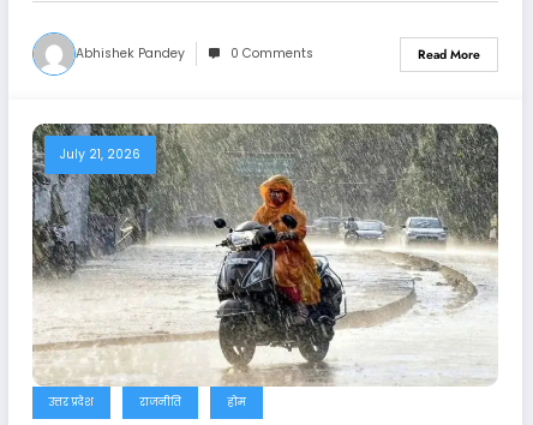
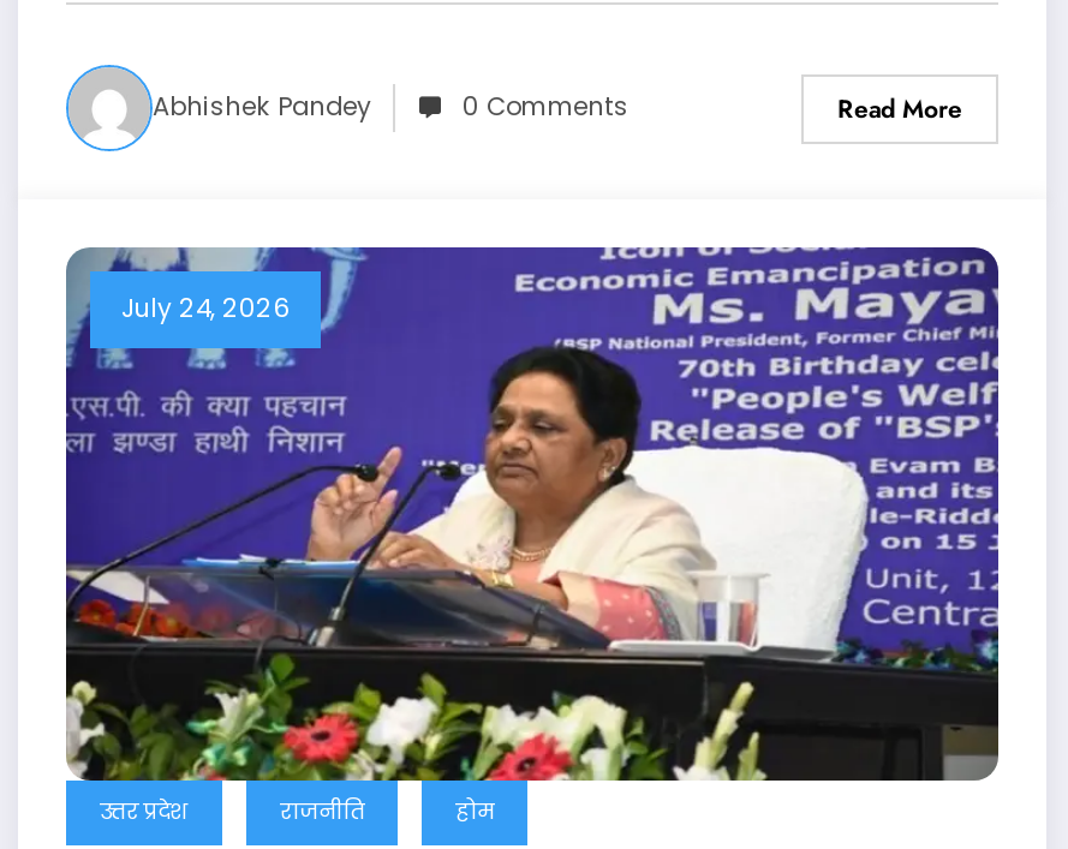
[31,122,498,388] [image] | July 21, 2026 -> [64,245,1001,783] [image] | July 24, 2026

